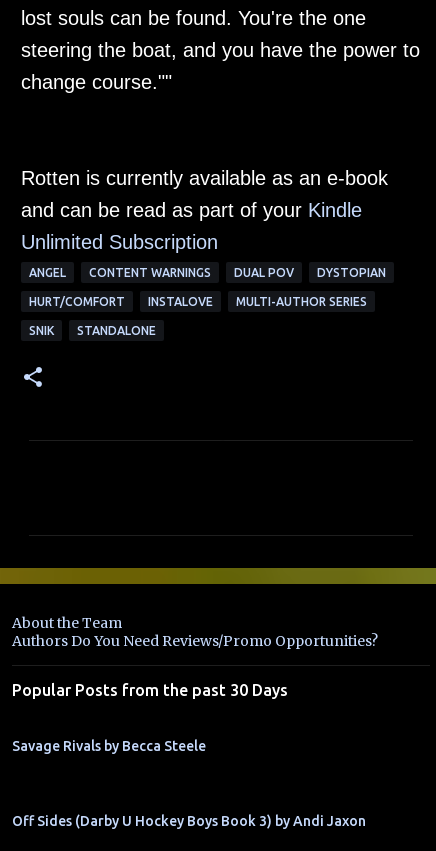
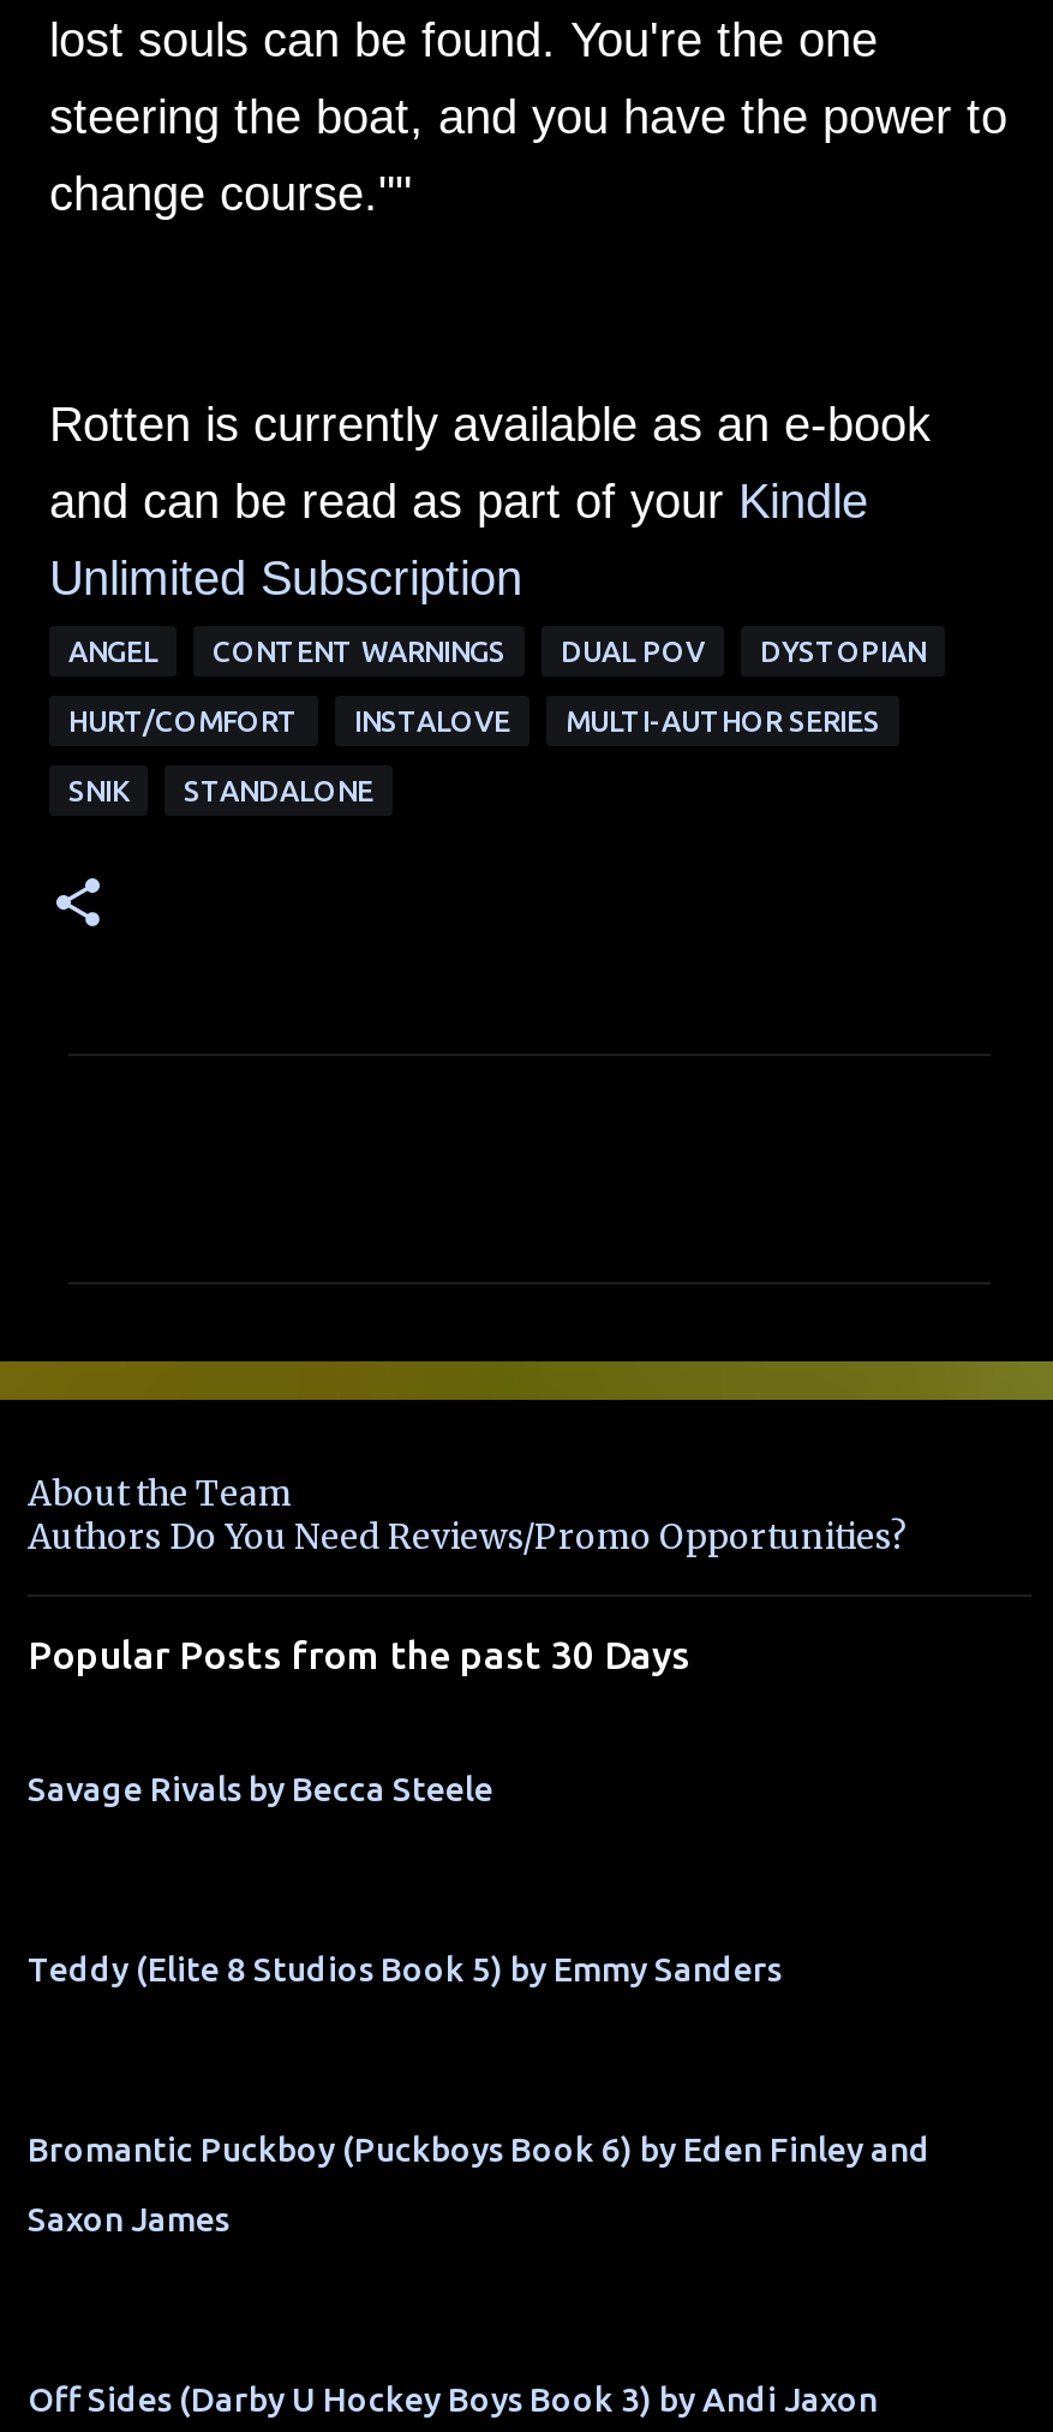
none -> [28,1950,782,1989] Teddy (Elite 8 Studios Book 5) by Emmy Sanders
none -> [28,2130,931,2239] Bromantic Puckboy (Puckboys Book 6) by Eden Finley and | Saxon James

